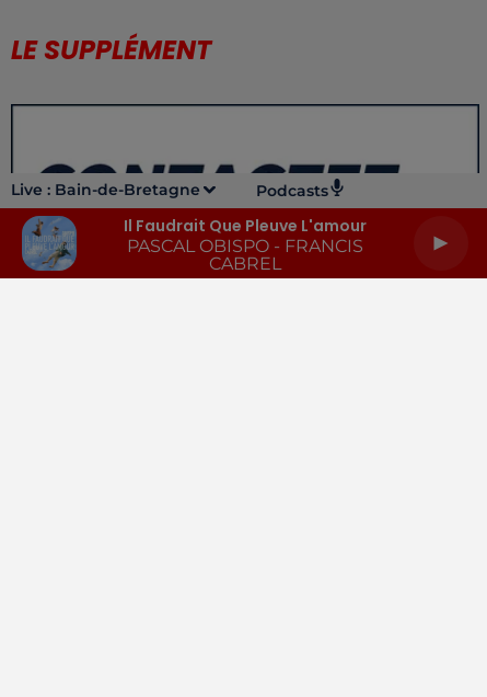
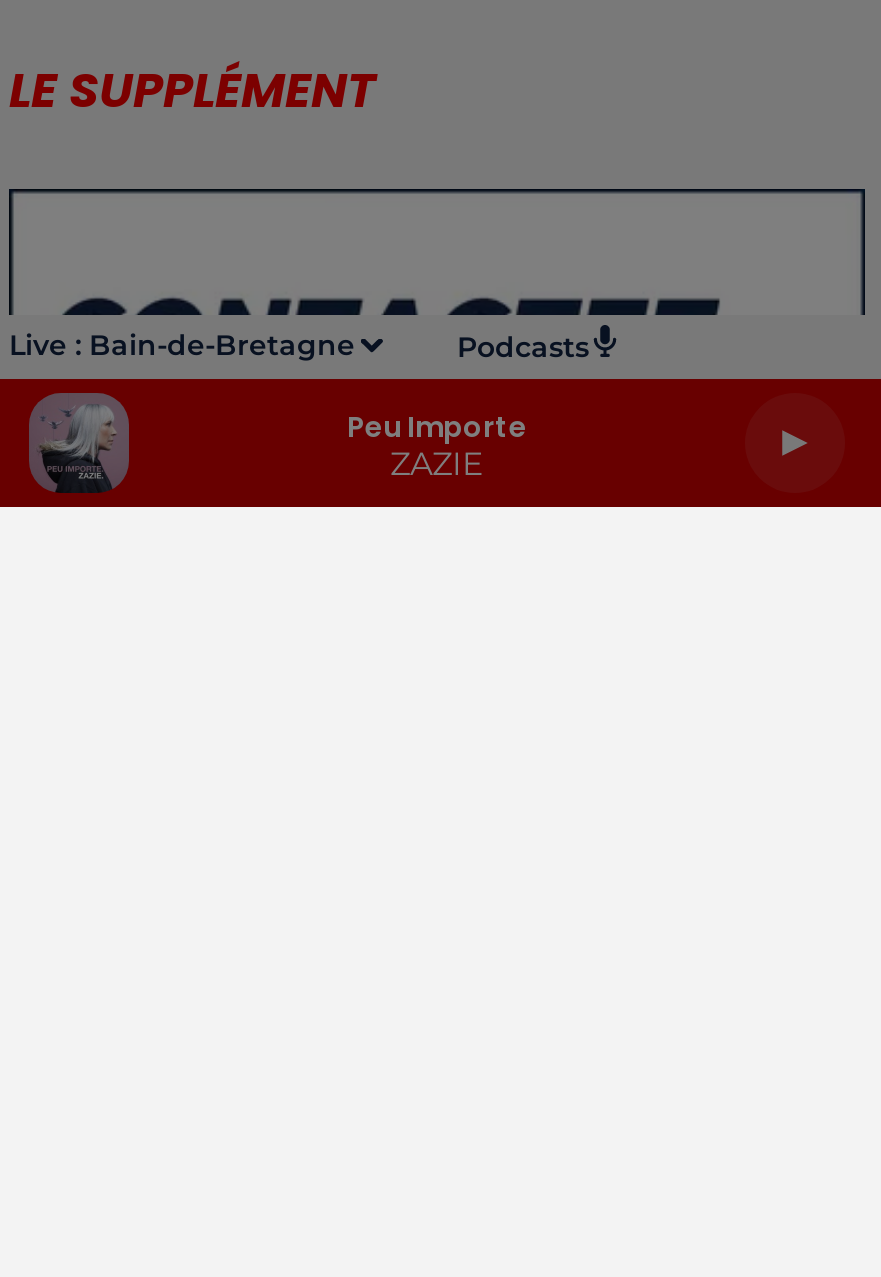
[23,217,74,272] [image] -> [33,397,123,493] [image]
[124,214,367,273] Il Faudrait Que Pleuve L'amour | PASCAL OBISPO - FRANCIS | CABREL -> [347,406,527,482] Peu Importe | ZAZIE

